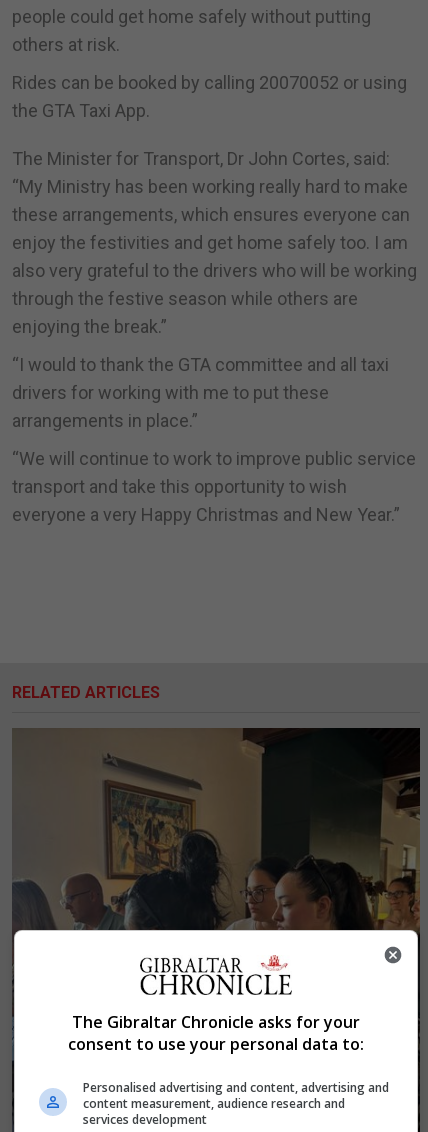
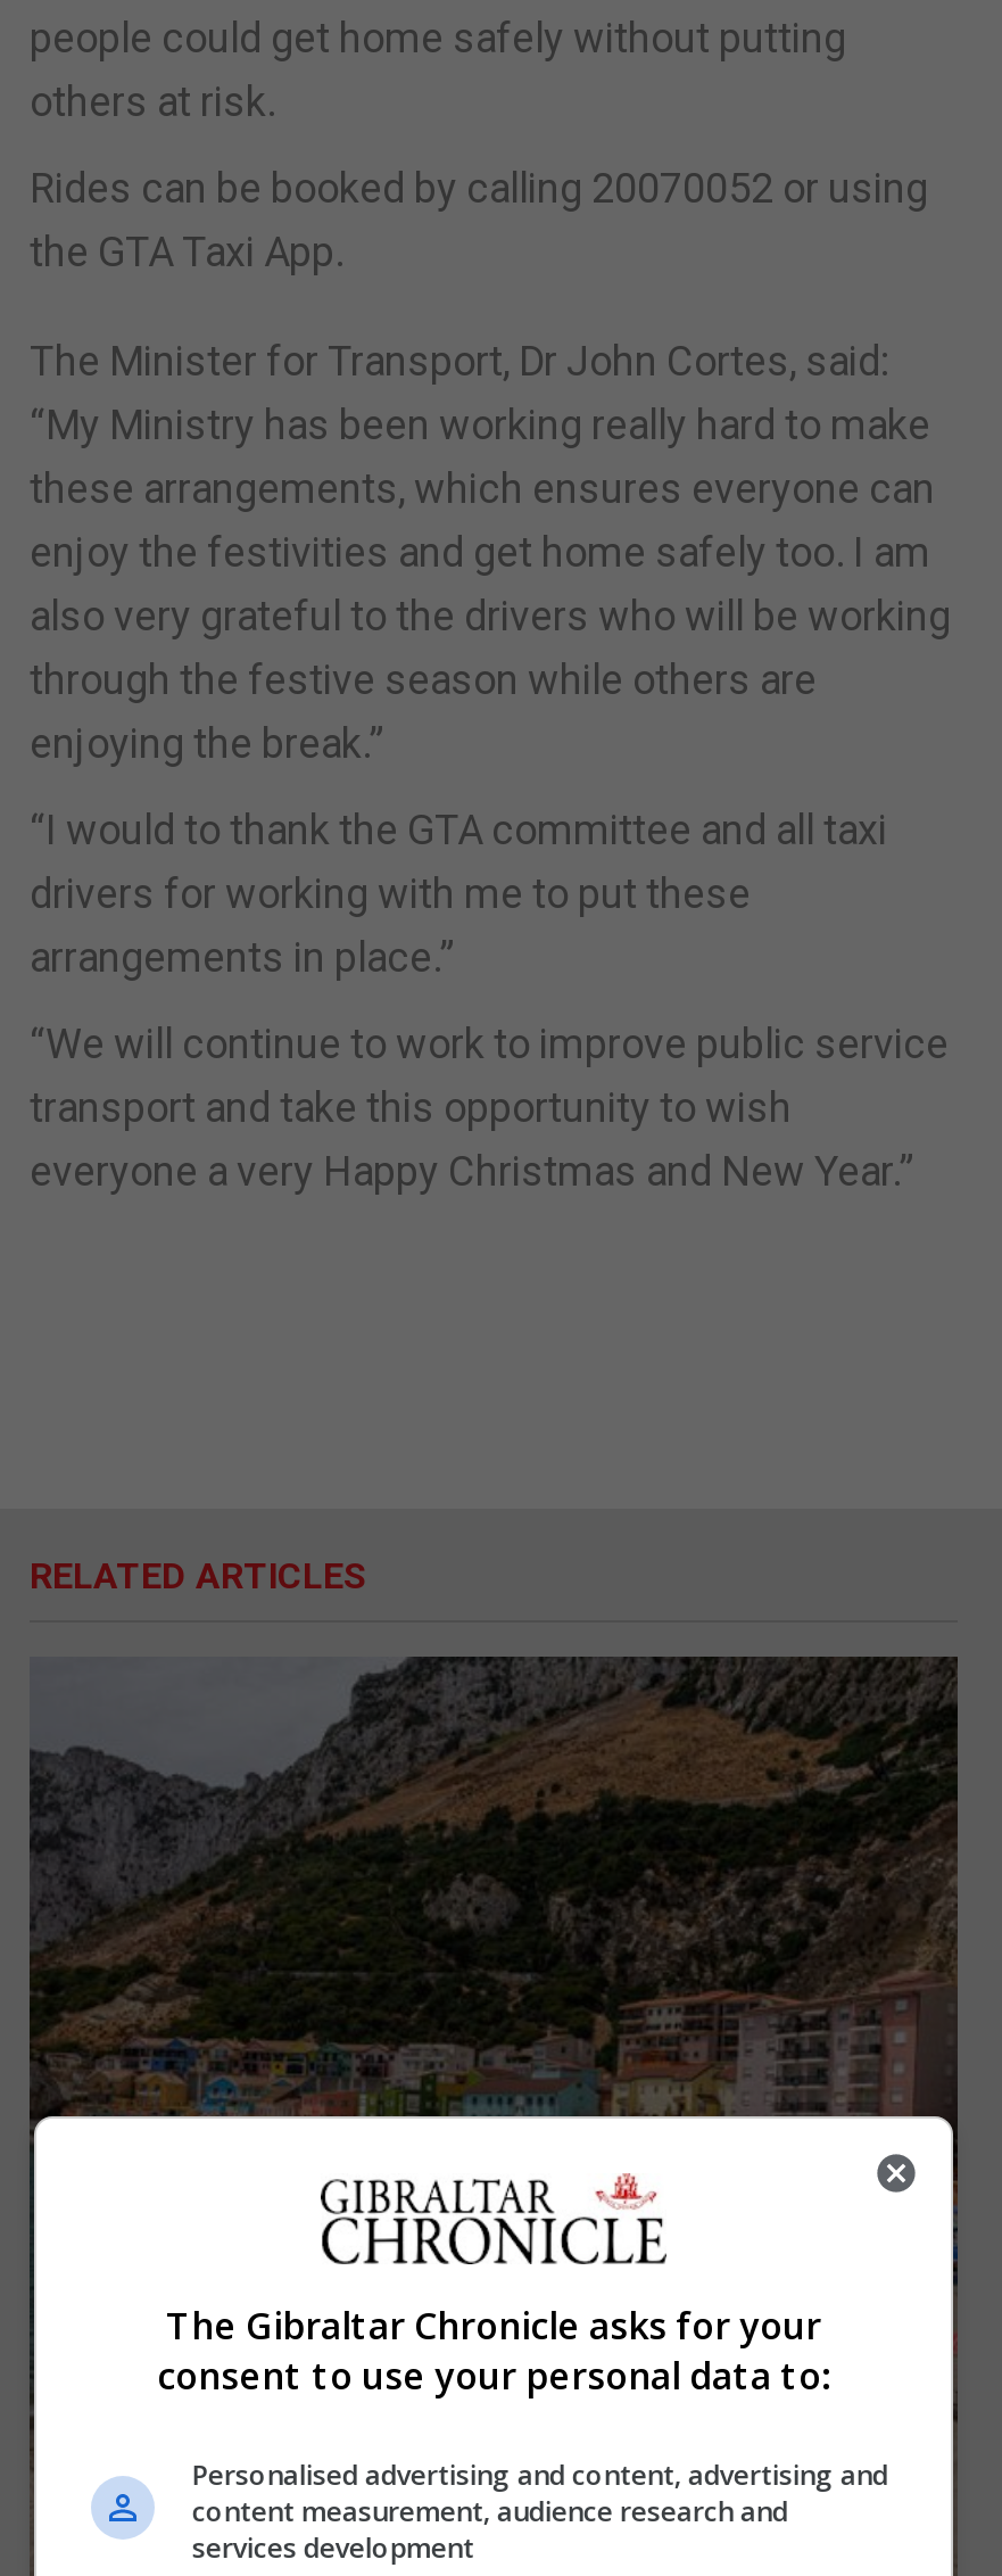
[13,729,419,930] [image] -> [30,1657,958,2116] [image]

